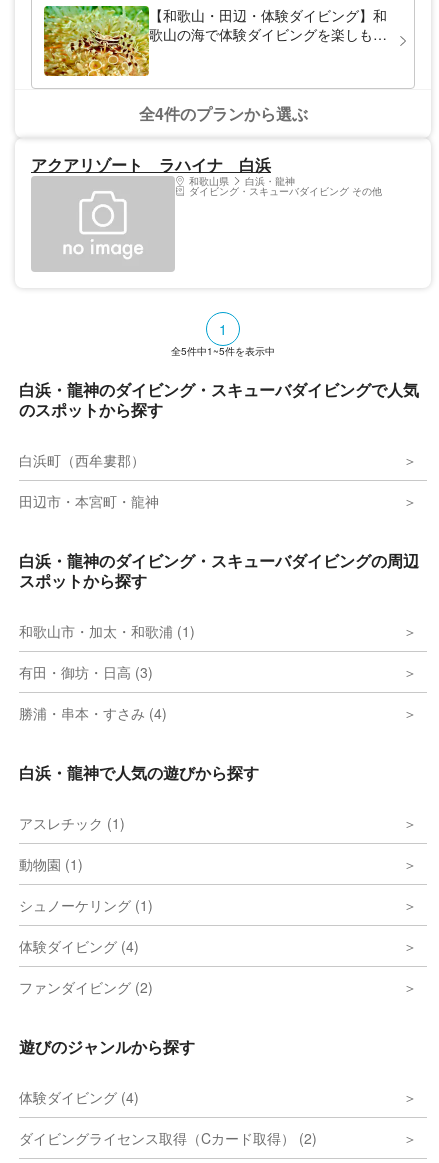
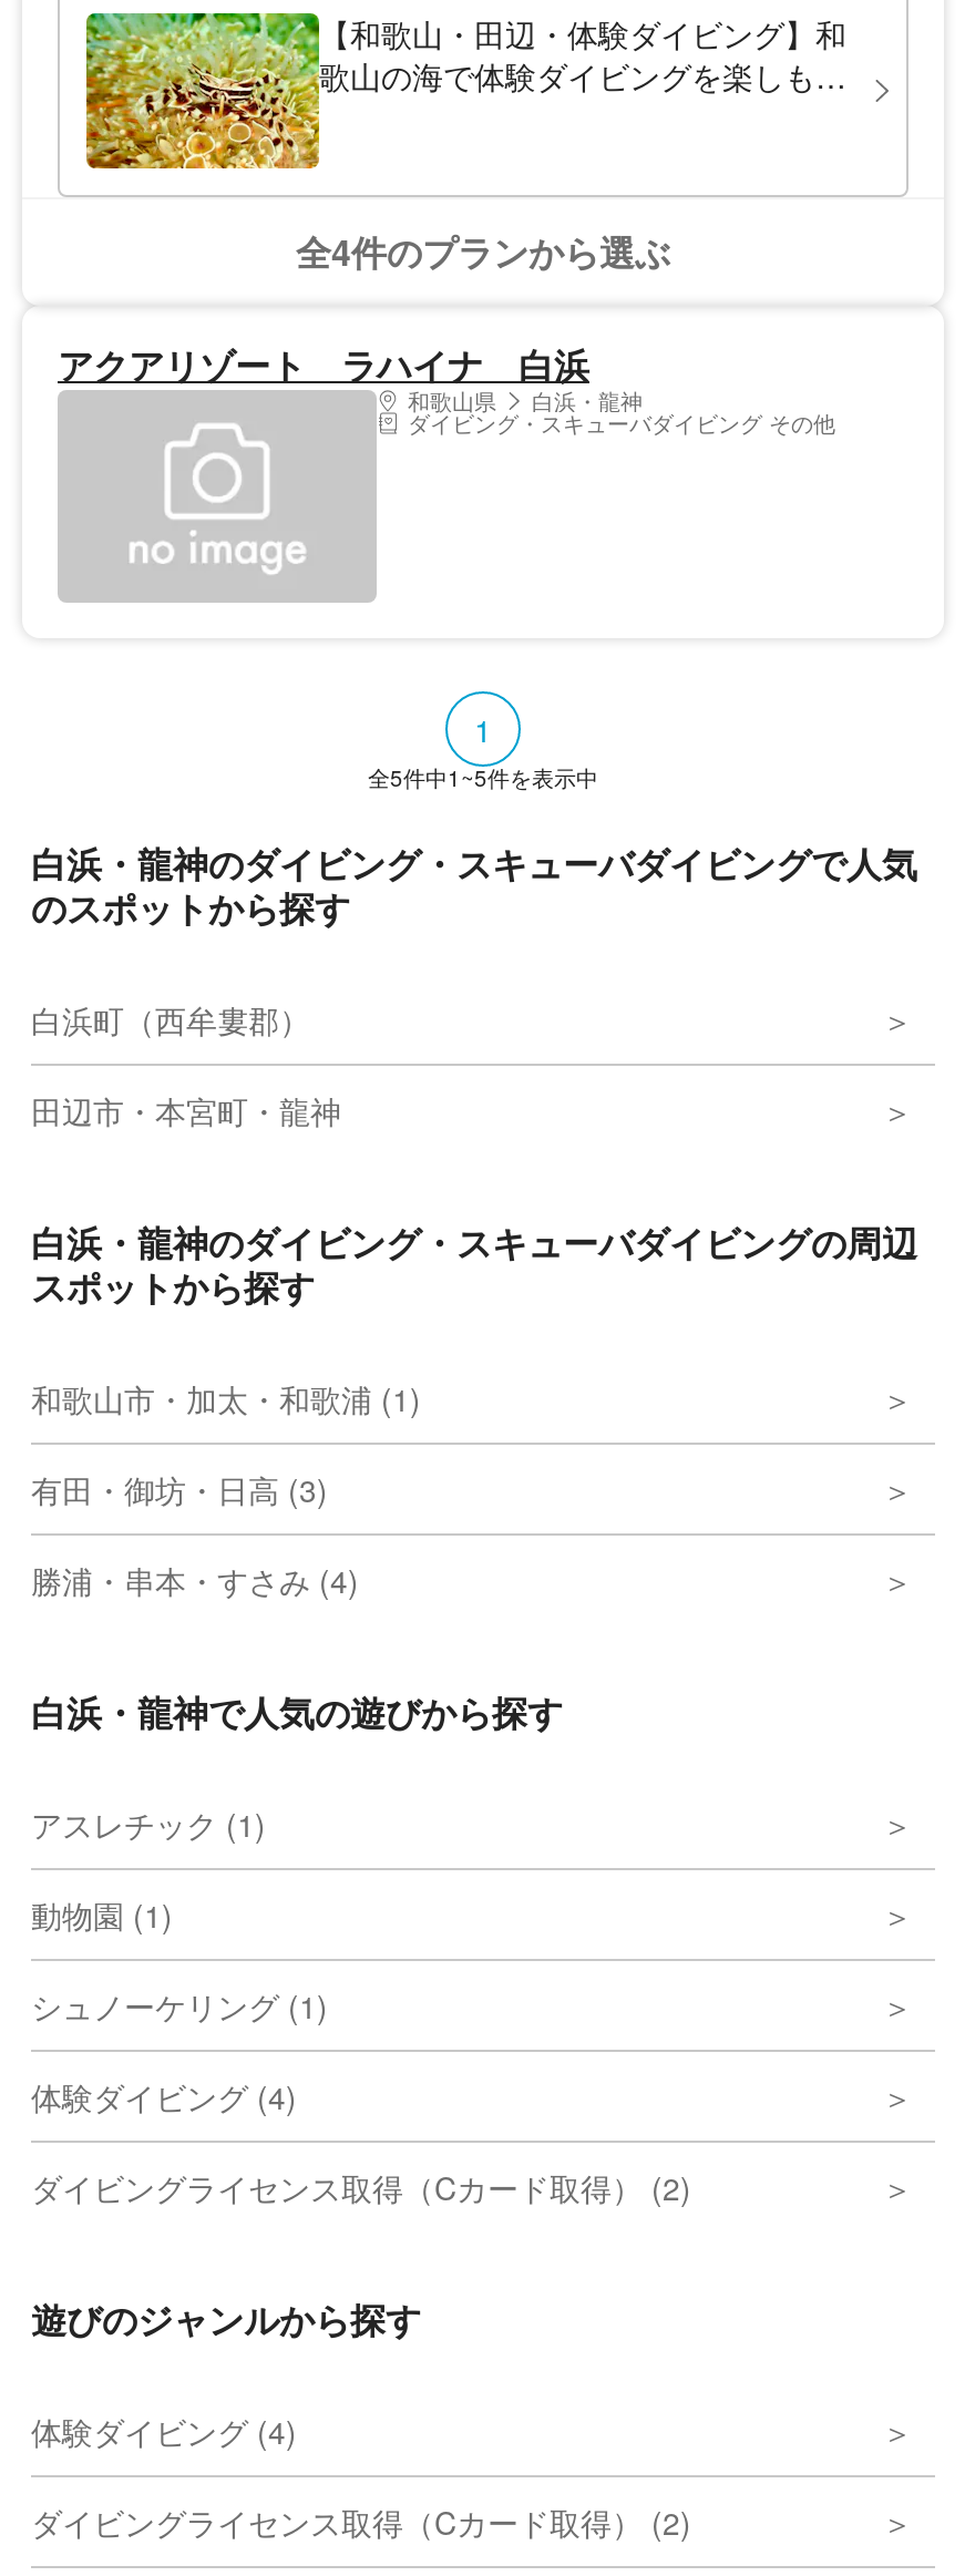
[19,977,153,997] ファンダイビング (2) -> [31,2165,691,2209] ダイビングライセンス取得（Cカード取得） (2)

